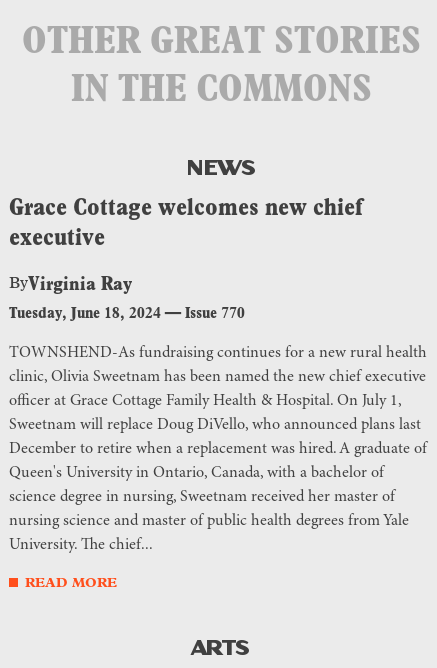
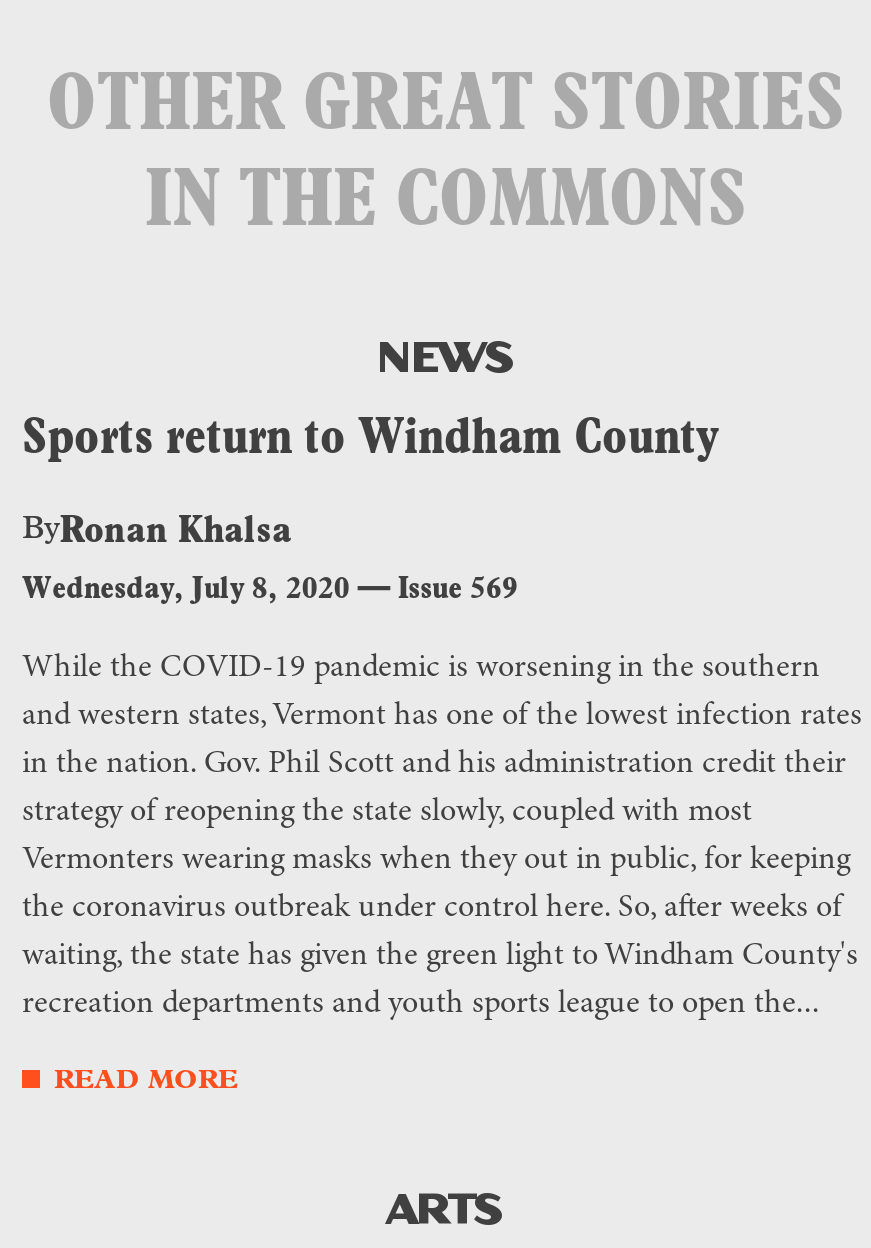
[9,192,427,553] Grace Cottage welcomes new chief | executive | ByVirginia Ray | Tuesday, June 18, 2024 — Issue 770 | TOWNSHEND-As fundraising continues for a new rural health | clinic, Olivia Sweetnam has been named the new chief executive | officer at Grace Cottage Family Health & Hospital. On July 1, | Sweetnam will replace Doug DiVello, who announced plans last | December to retire when a replacement was hired. A graduate of | Queen's University in Ontario, Canada, with a bachelor of | science degree in nursing, Sweetnam received her master of | nursing science and master of public health degrees from Yale | University. The chief... -> [22,406,862,1021] Sports return to Windham County | ByRonan Khalsa | Wednesday, July 8, 2020 — Issue 569 | While the COVID-19 pandemic is worsening in the southern | and western states, Vermont has one of the lowest infection rates | in the nation. Gov. Phil Scott and his administration credit their | strategy of reopening the state slowly, coupled with most | Vermonters wearing masks when they out in public, for keeping | the coronavirus outbreak under control here. So, after weeks of | waiting, the state has given the green light to Windham County's | recreation departments and youth sports league to open the...

